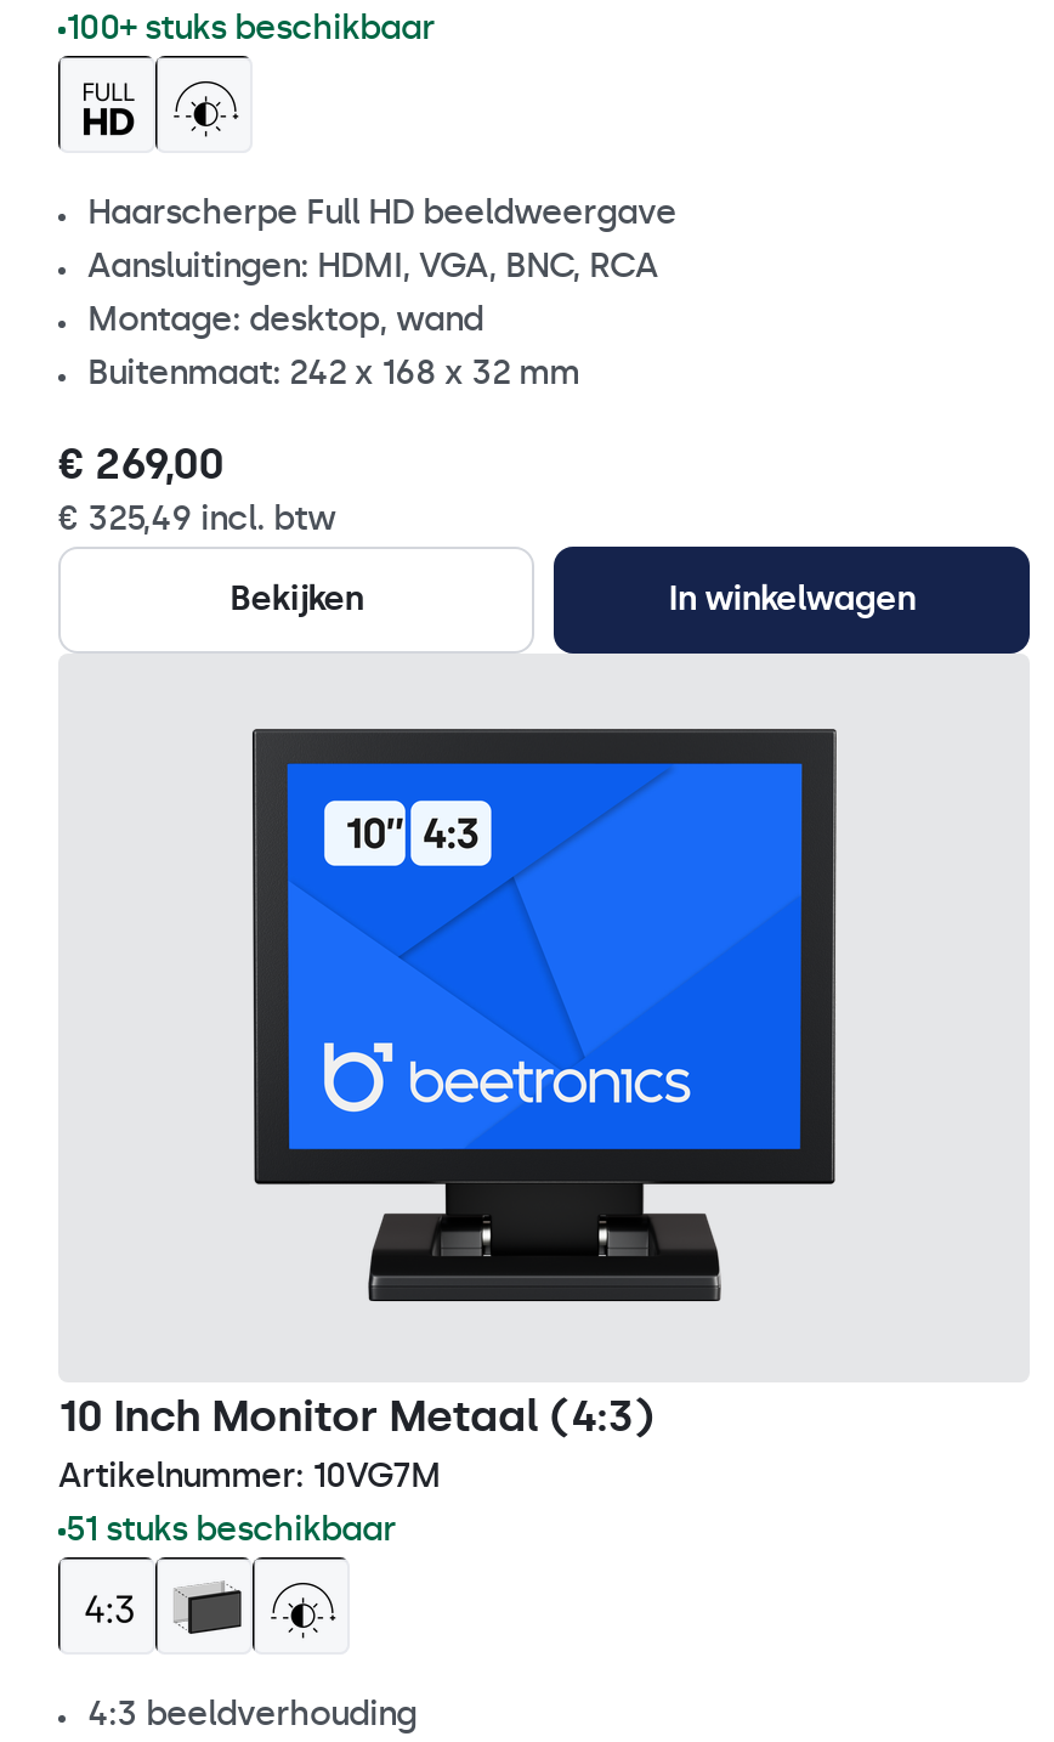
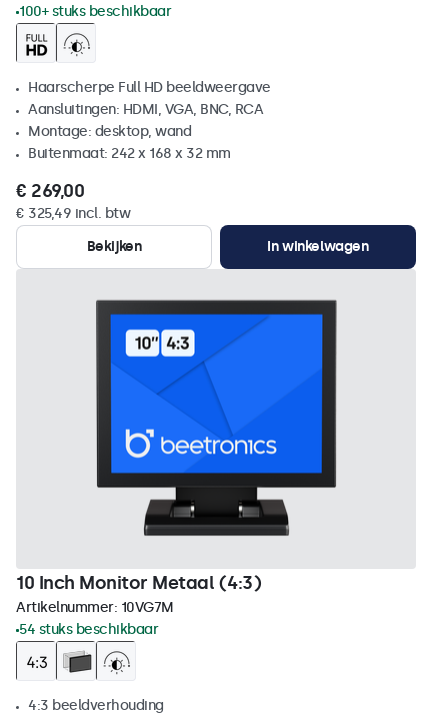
[66,1509,396,1550] 51 stuks beschikbaar -> [19,621,158,638] 54 stuks beschikbaar

